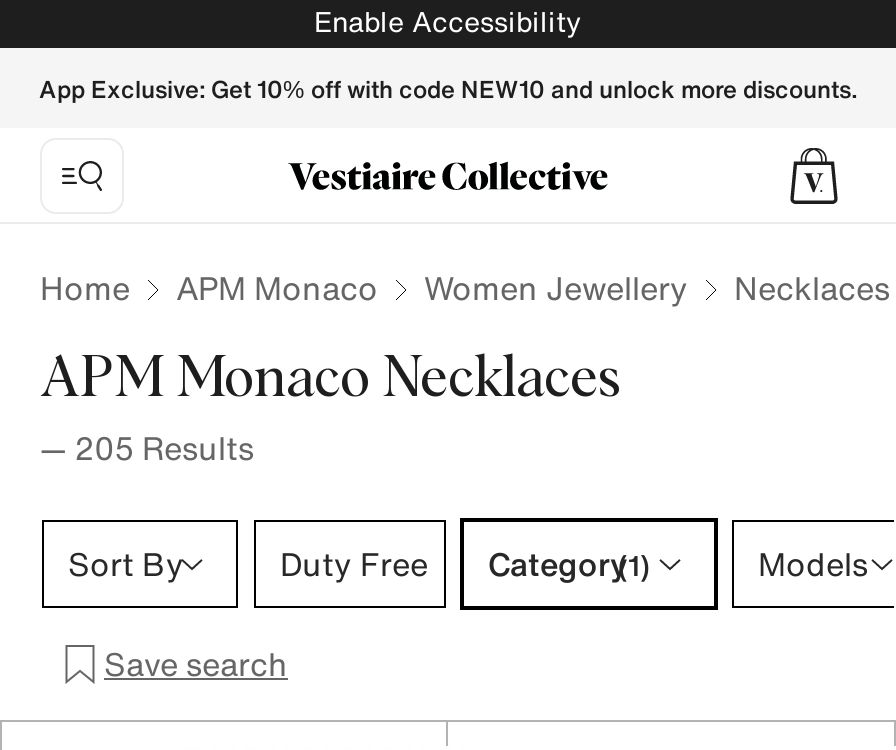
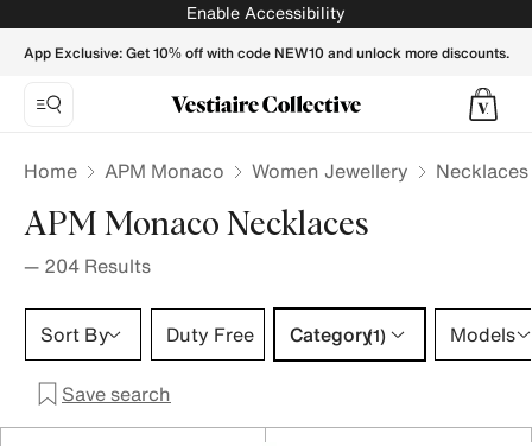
[40,424,254,472] — 205 Results -> [24,251,151,280] — 204 Results

